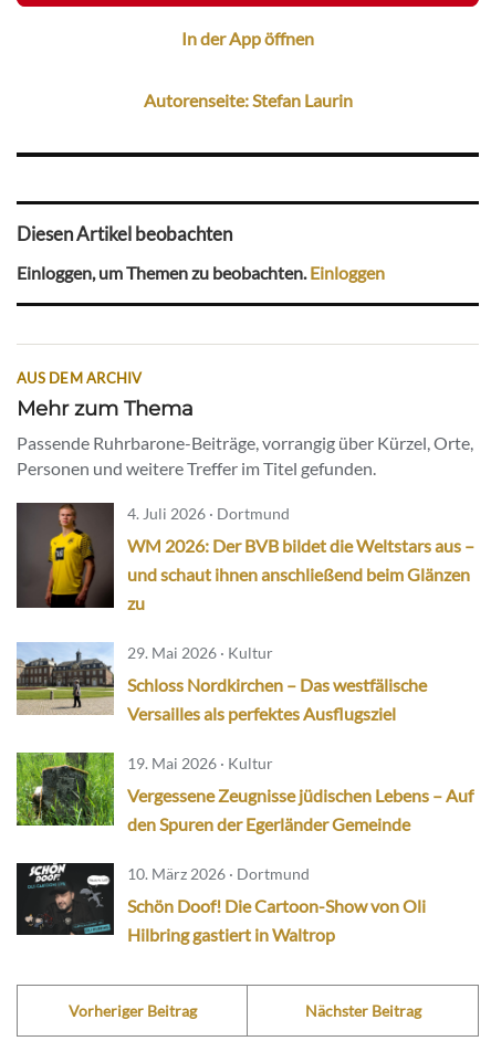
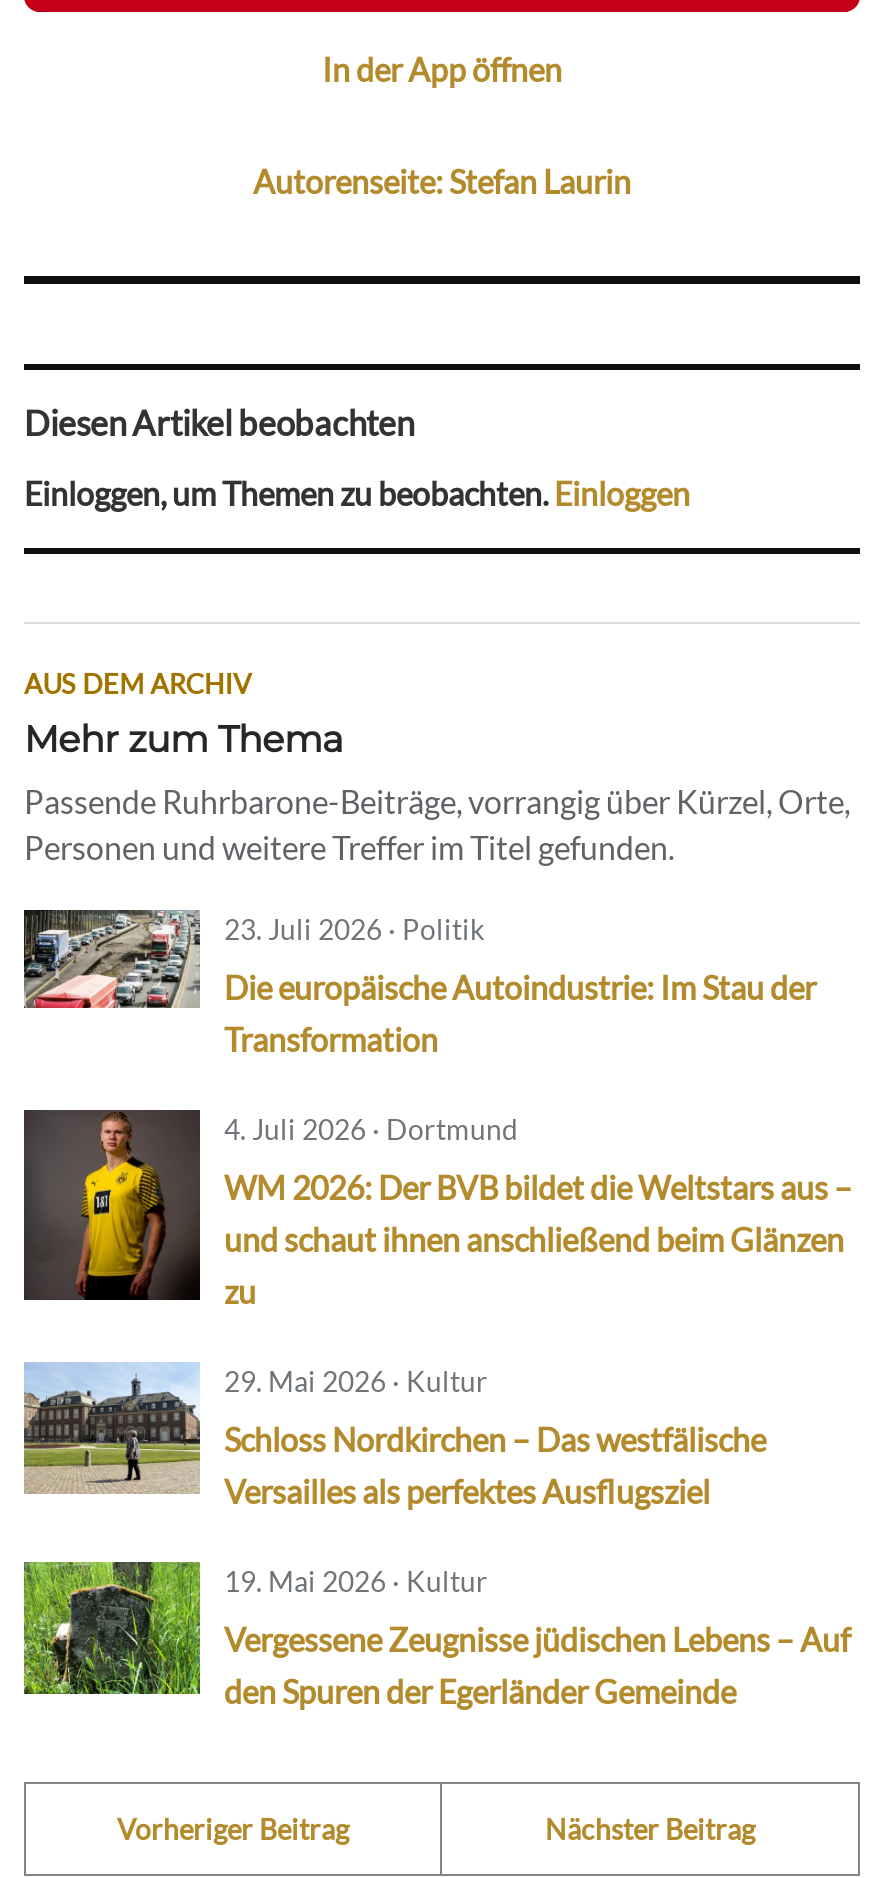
none -> [24,910,816,1058] [image] | 23. Juli 2026 · Politik | Die europäische Autoindustrie: Im Stau der | Transformation
moved [20,504,474,834] -> [30,1112,852,1710]: [image] | 4. Juli 2026 · Dortmund | WM 2026: Der BVB bildet die Weltstars aus – | ... | Vergessene Zeugnisse jüdischen Lebens – Auf | den Spuren der Egerländer Gemeinde
[15,862,426,945] [image] | 10. März 2026 · Dortmund | Schön Doof! Die Cartoon-Show von Oli | Hilbring gastiert in Waltrop -> none

